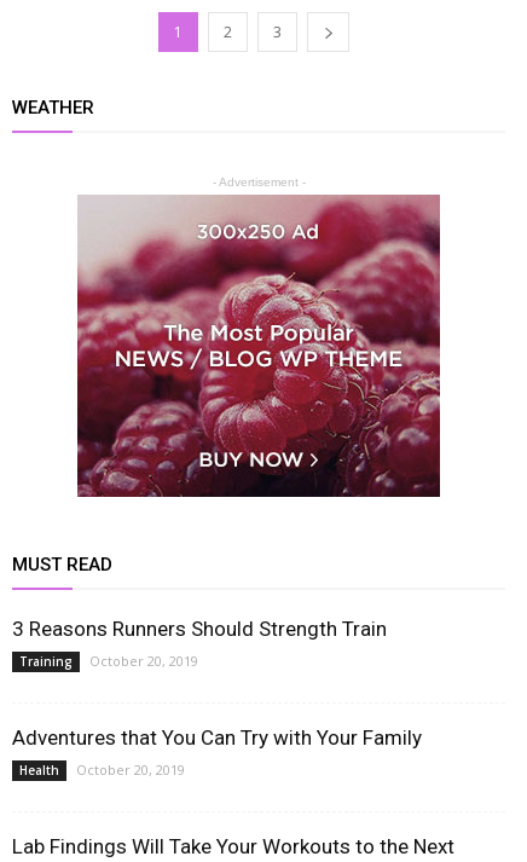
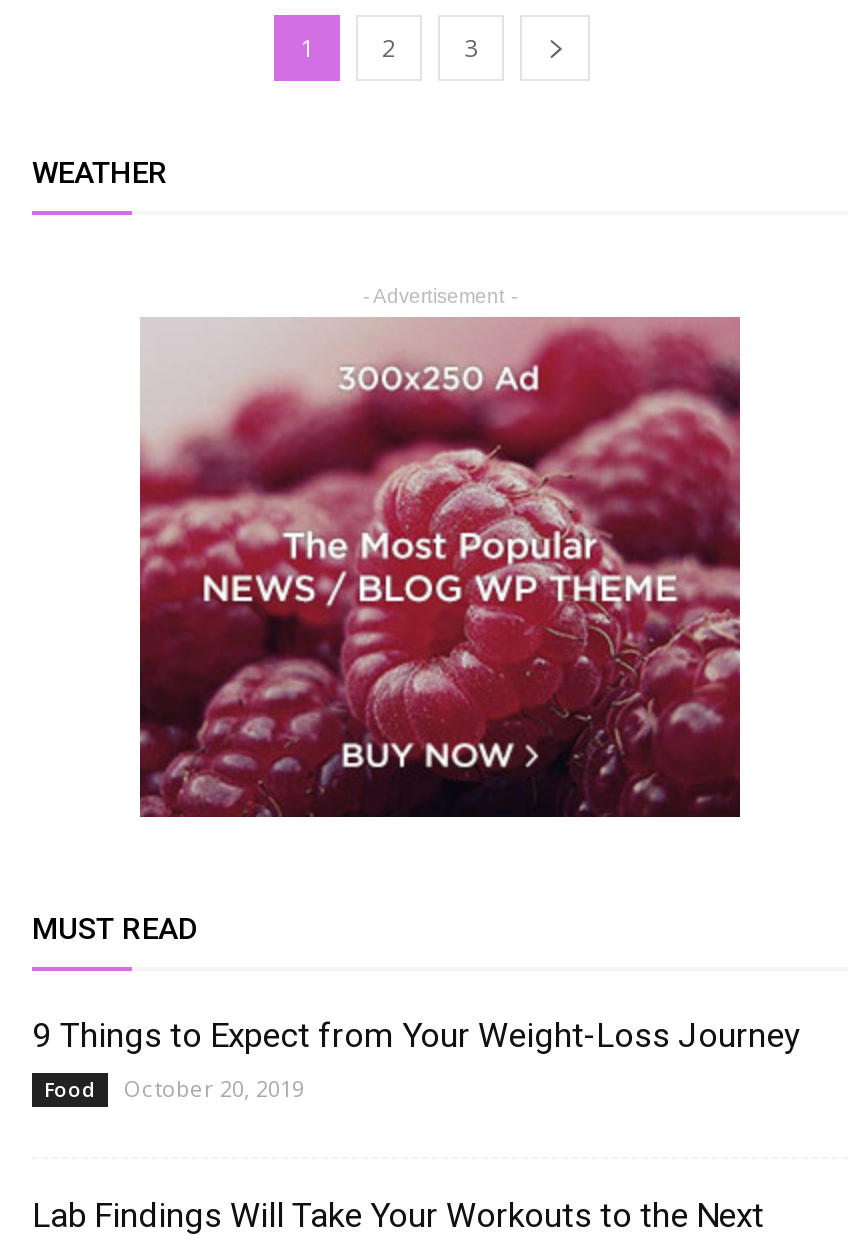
[12,617,422,779] 3 Reasons Runners Should Strength Train | Training | October 20, 2019 | Adventures that You Can Try with Your Family | Health -> [32,1015,800,1103] 9 Things to Expect from Your Weight-Loss Journey | Food

